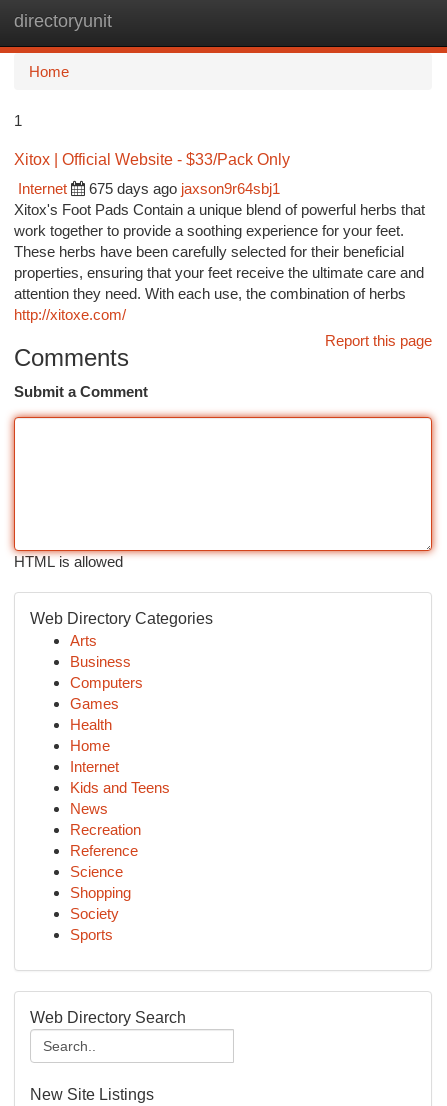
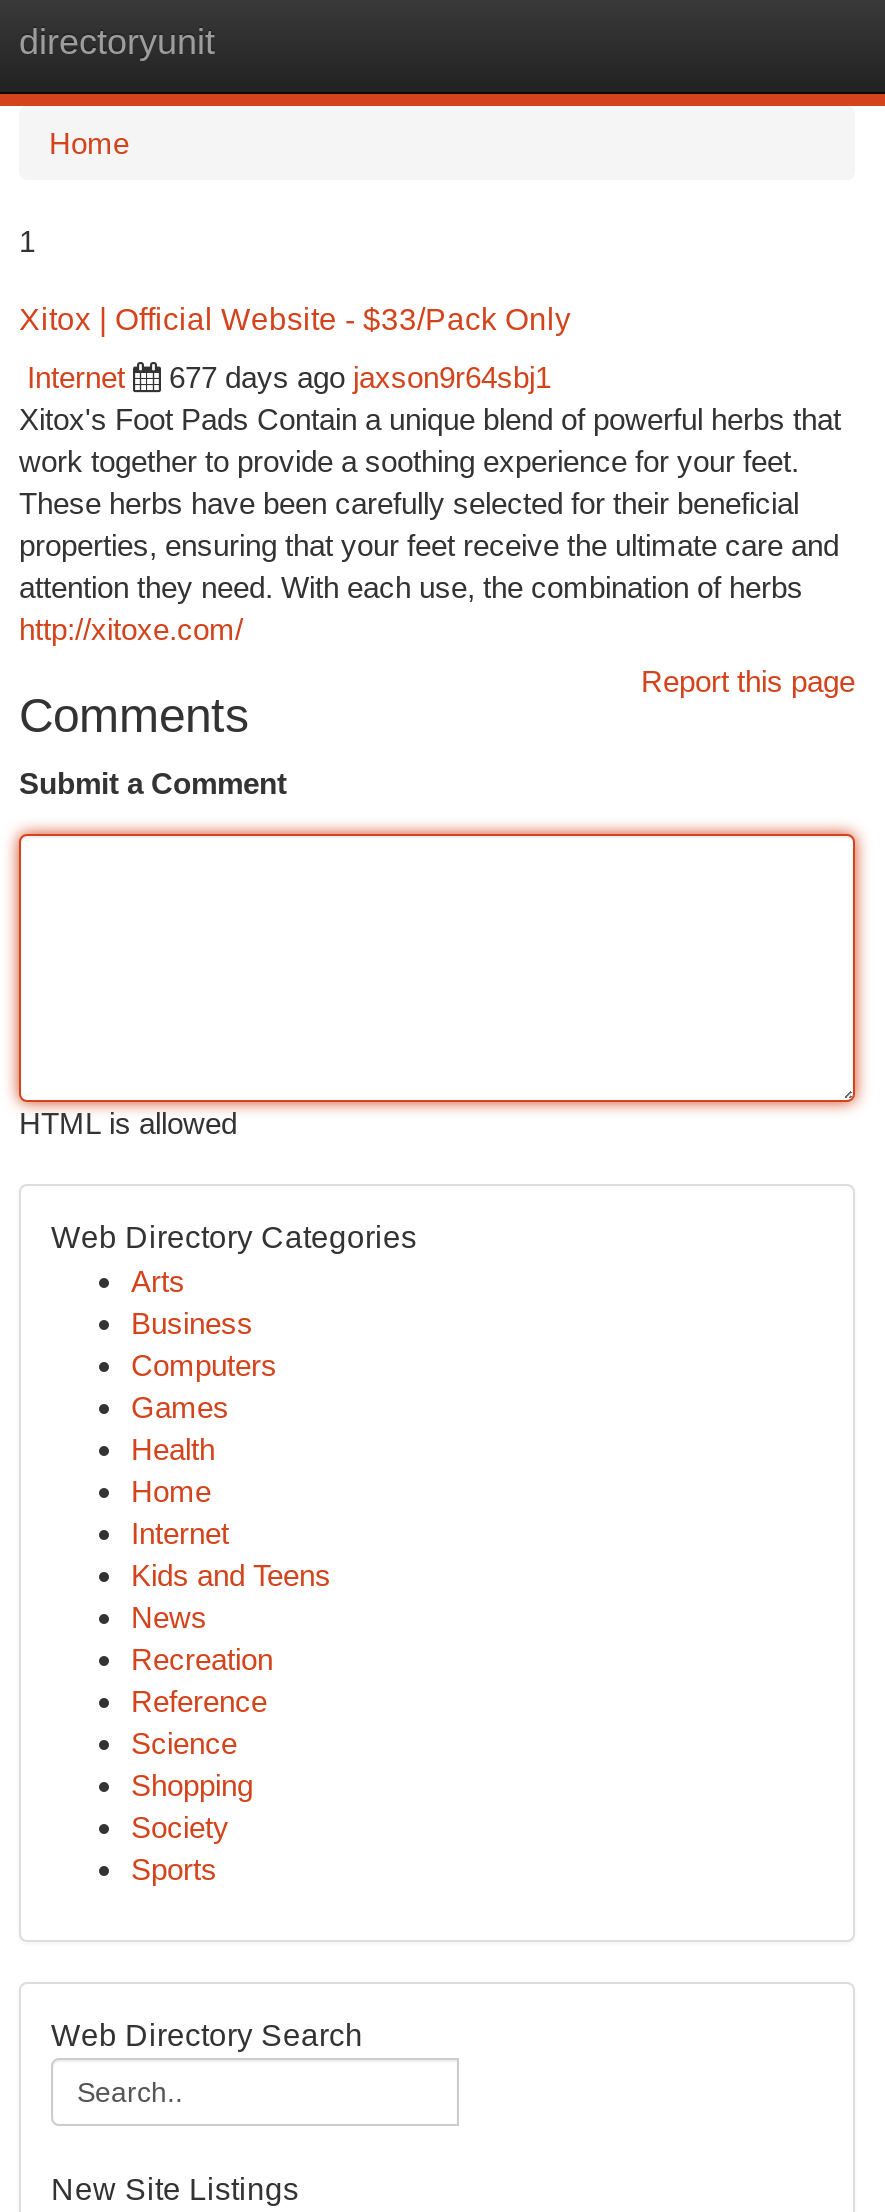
[89,180,280,197] 675 days ago jaxson9r64sbj1 -> [169,360,551,394] 677 days ago jaxson9r64sbj1

